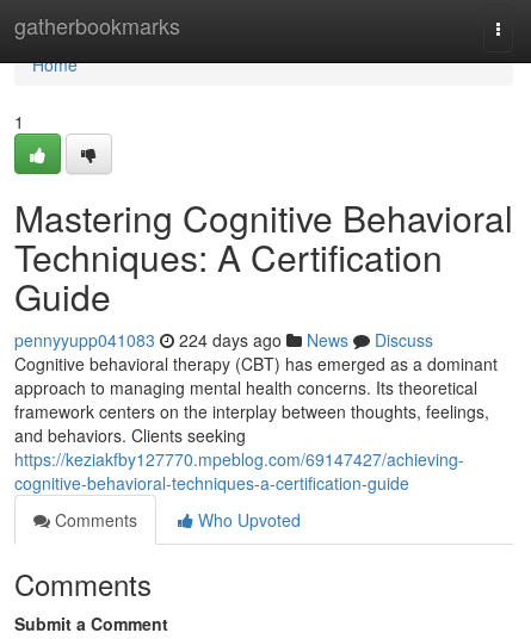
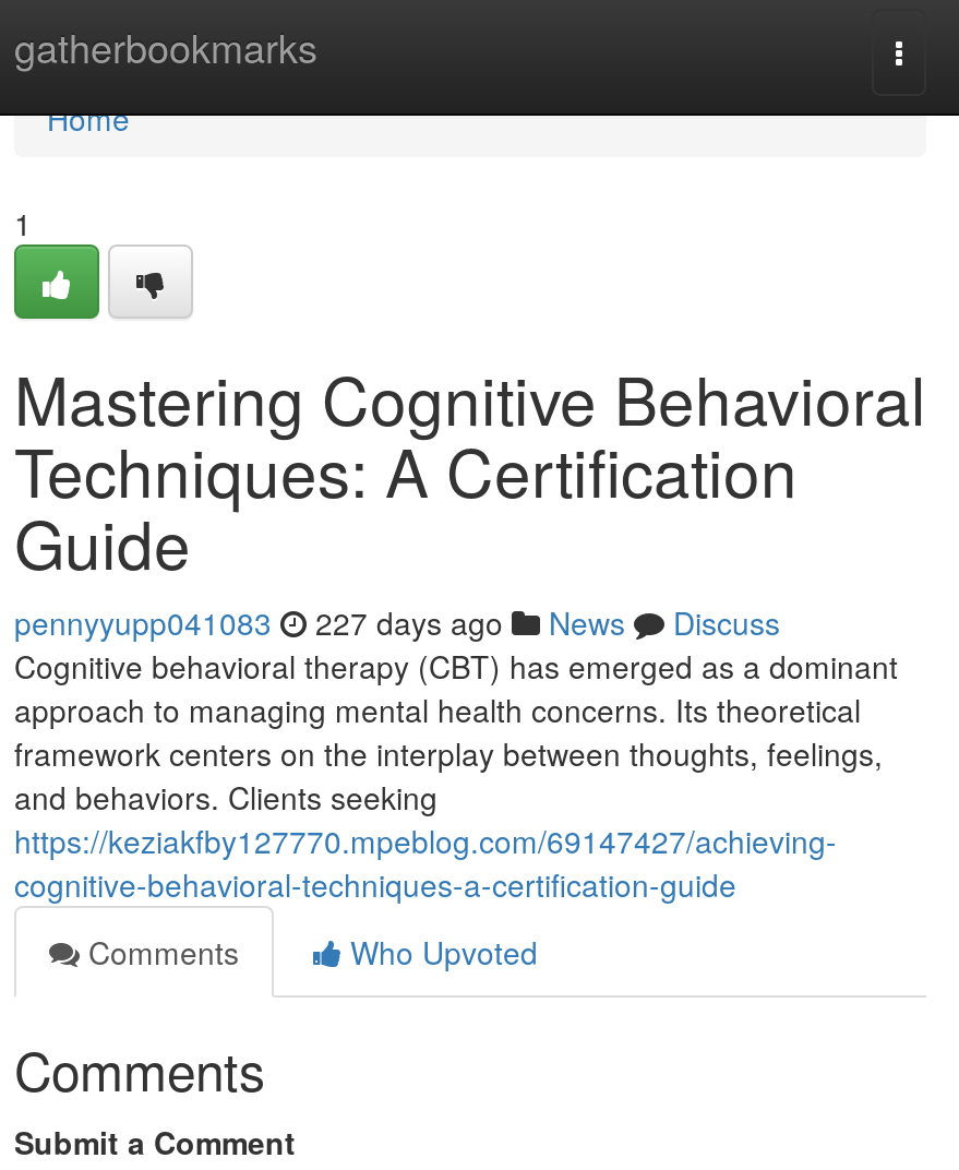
[14,328,433,352] pennyyupp041083 224 days ago News Discuss -> [14,600,780,644] pennyyupp041083 227 days ago News Discuss

